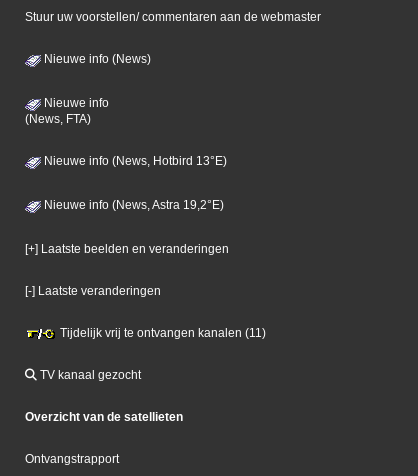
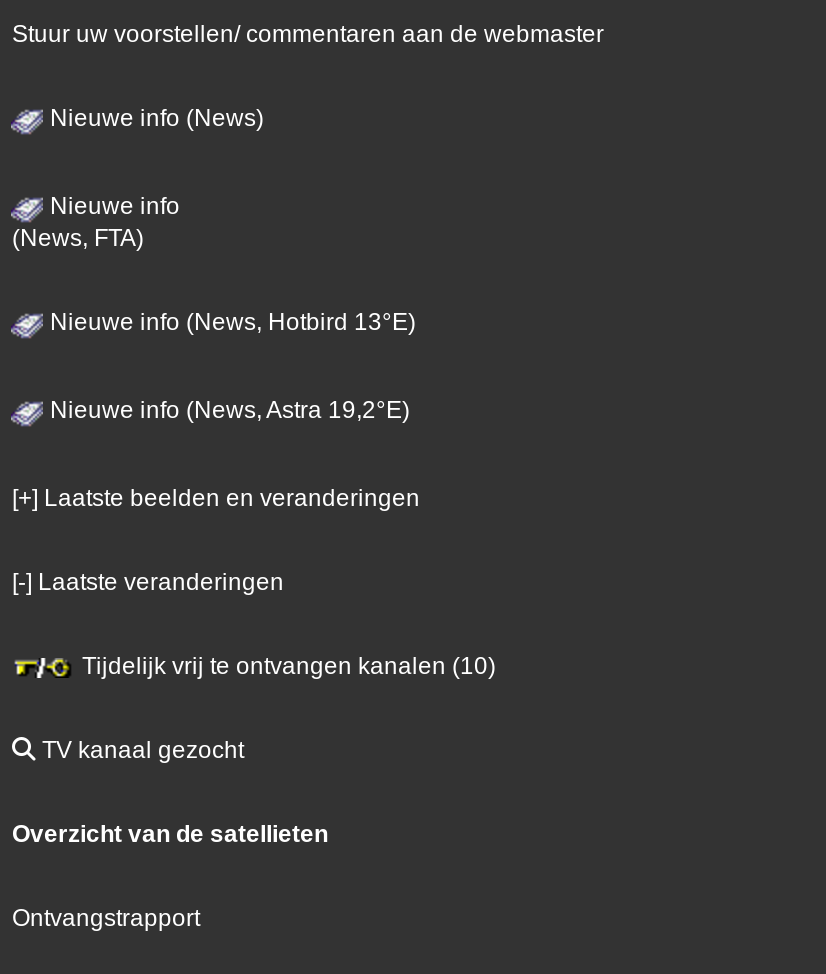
[57,326,266,340] Tijdelijk vrij te ontvangen kanalen (11) -> [76,652,496,680] Tijdelijk vrij te ontvangen kanalen (10)

